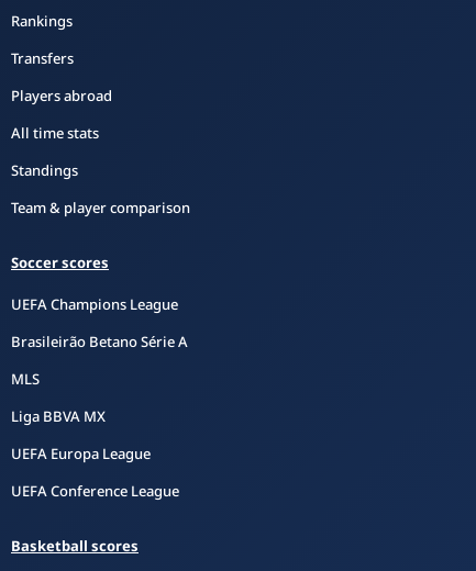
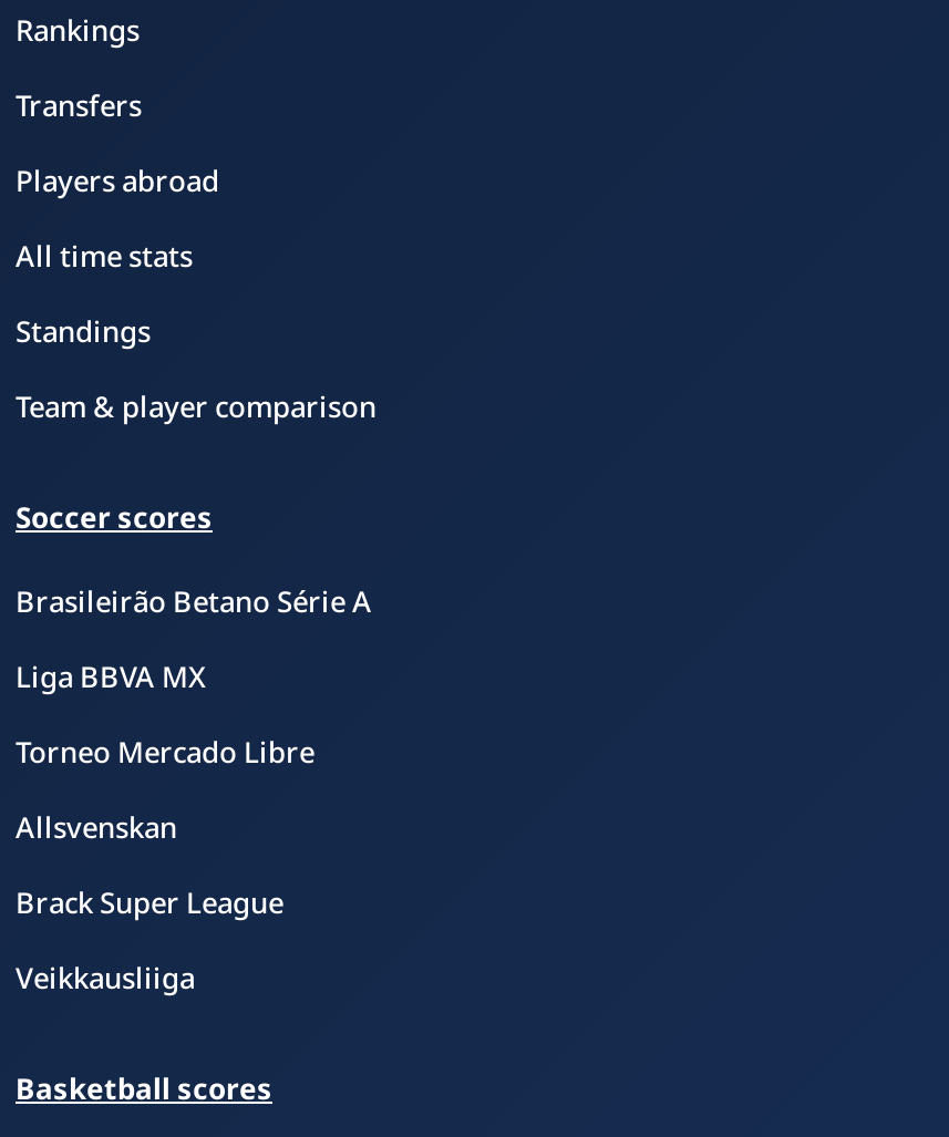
[11,294,178,314] UEFA Champions League -> none
moved [11,332,188,351] -> [16,581,372,621]: Brasileirão Betano Série A
[11,369,40,389] MLS -> none
moved [11,406,106,426] -> [16,657,206,696]: Liga BBVA MX
[11,444,179,501] UEFA Europa League | UEFA Conference League -> [16,732,314,998] Torneo Mercado Libre | Allsvenskan | Brack Super League | Veikkausliiga

